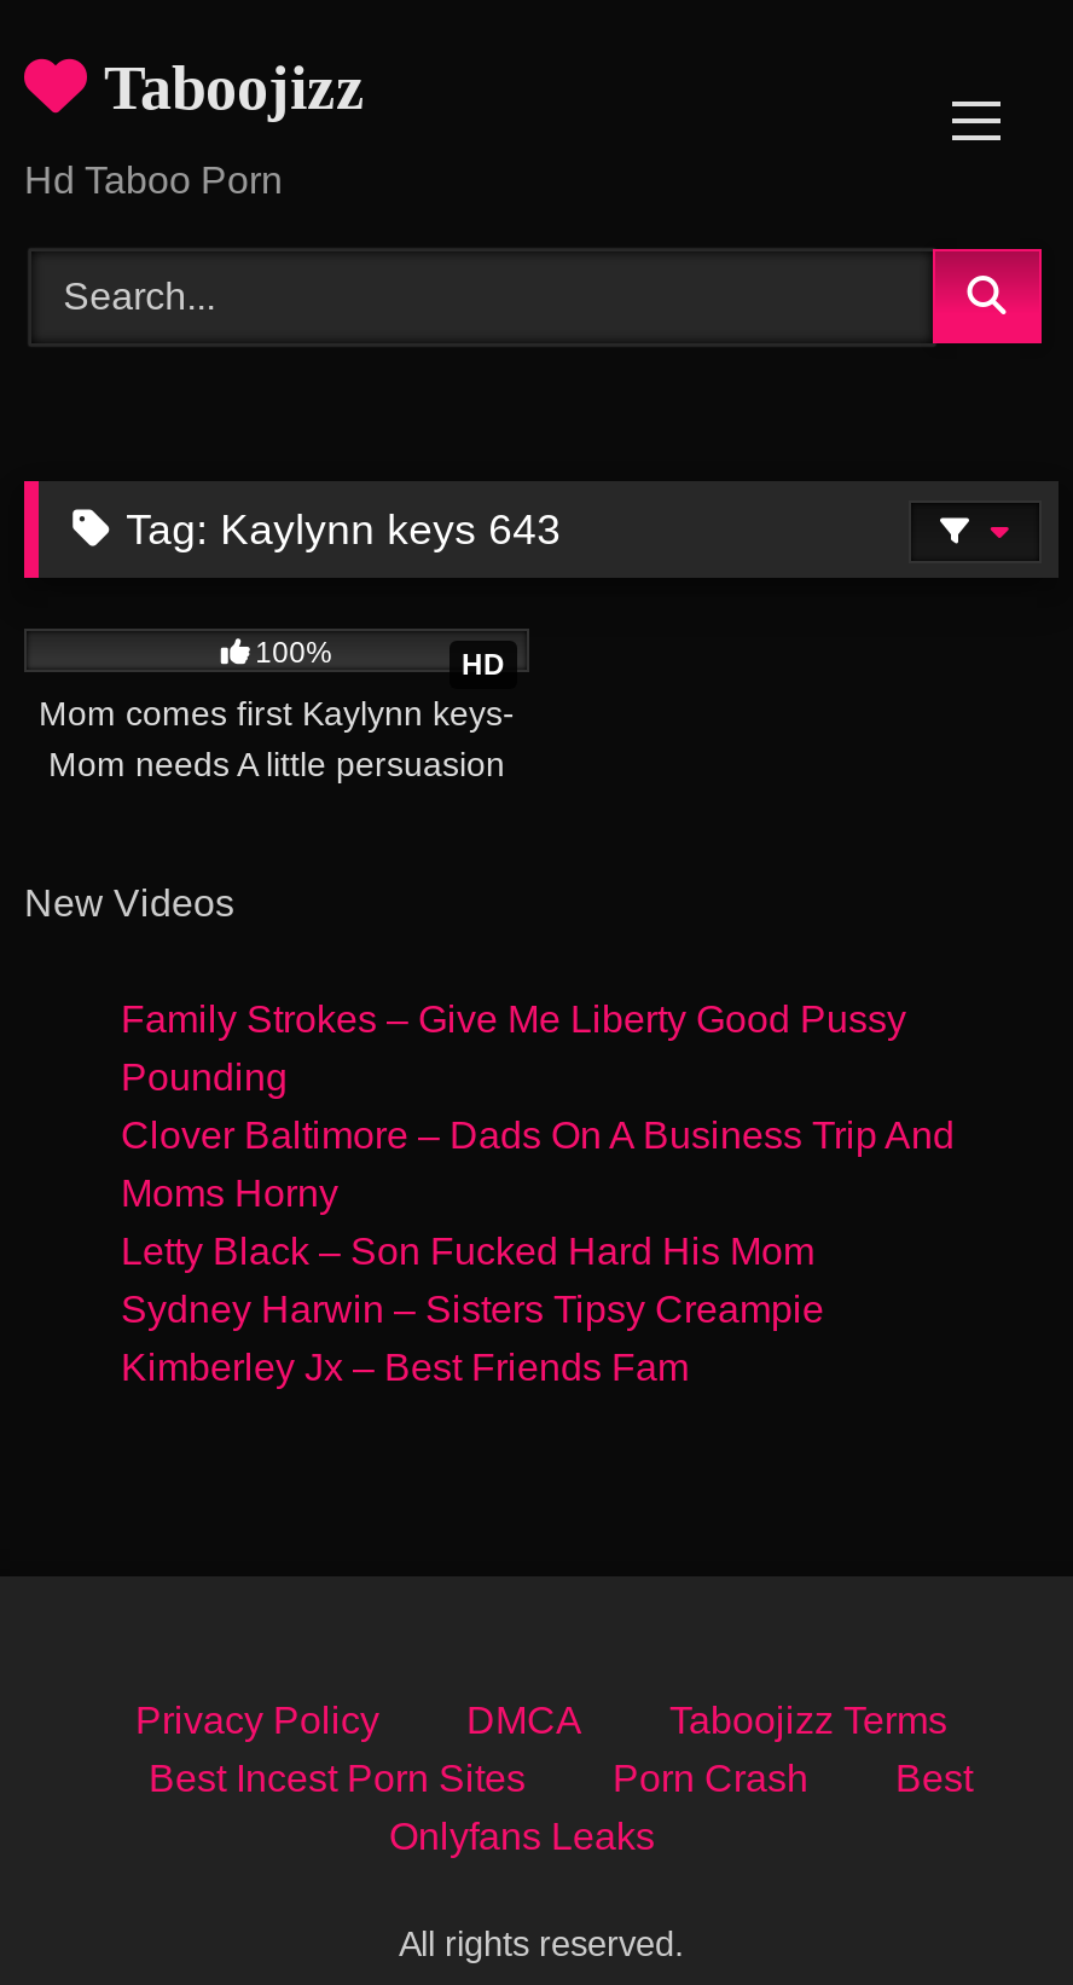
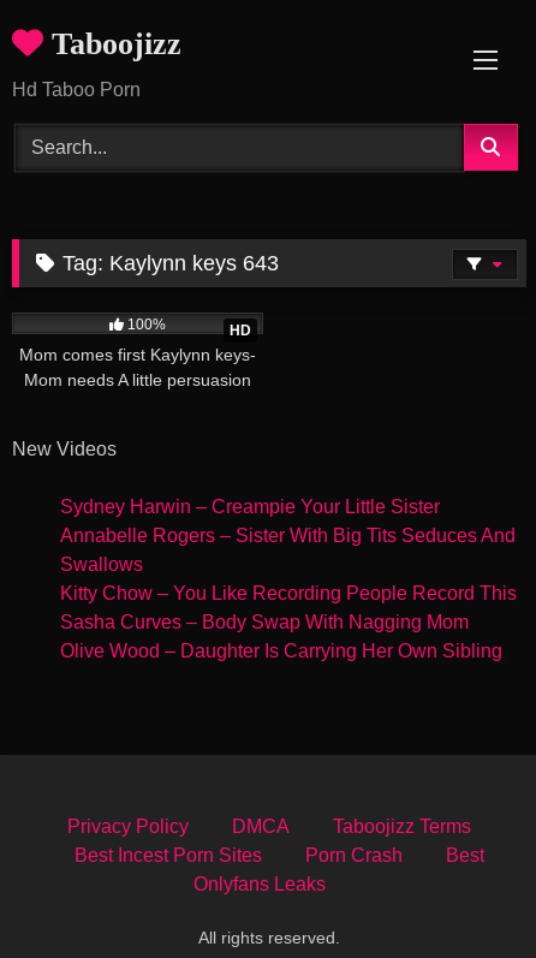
[121,998,955,1387] Family Strokes – Give Me Liberty Good Pussy | Pounding | Clover Baltimore – Dads On A Business Trip And | Moms Horny | Letty Black – Son Fucked Hard His Mom | Sydney Harwin – Sisters Tipsy Creampie | Kimberley Jx – Best Friends Fam -> [60,496,517,661] Sydney Harwin – Creampie Your Little Sister | Annabelle Rogers – Sister With Big Tits Seduces And | Swallows | Kitty Chow – You Like Recording People Record This | Sasha Curves – Body Swap With Nagging Mom | Olive Wood – Daughter Is Carrying Her Own Sibling

